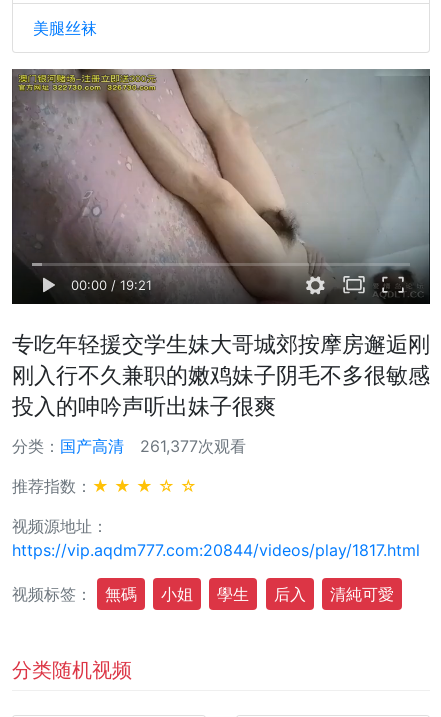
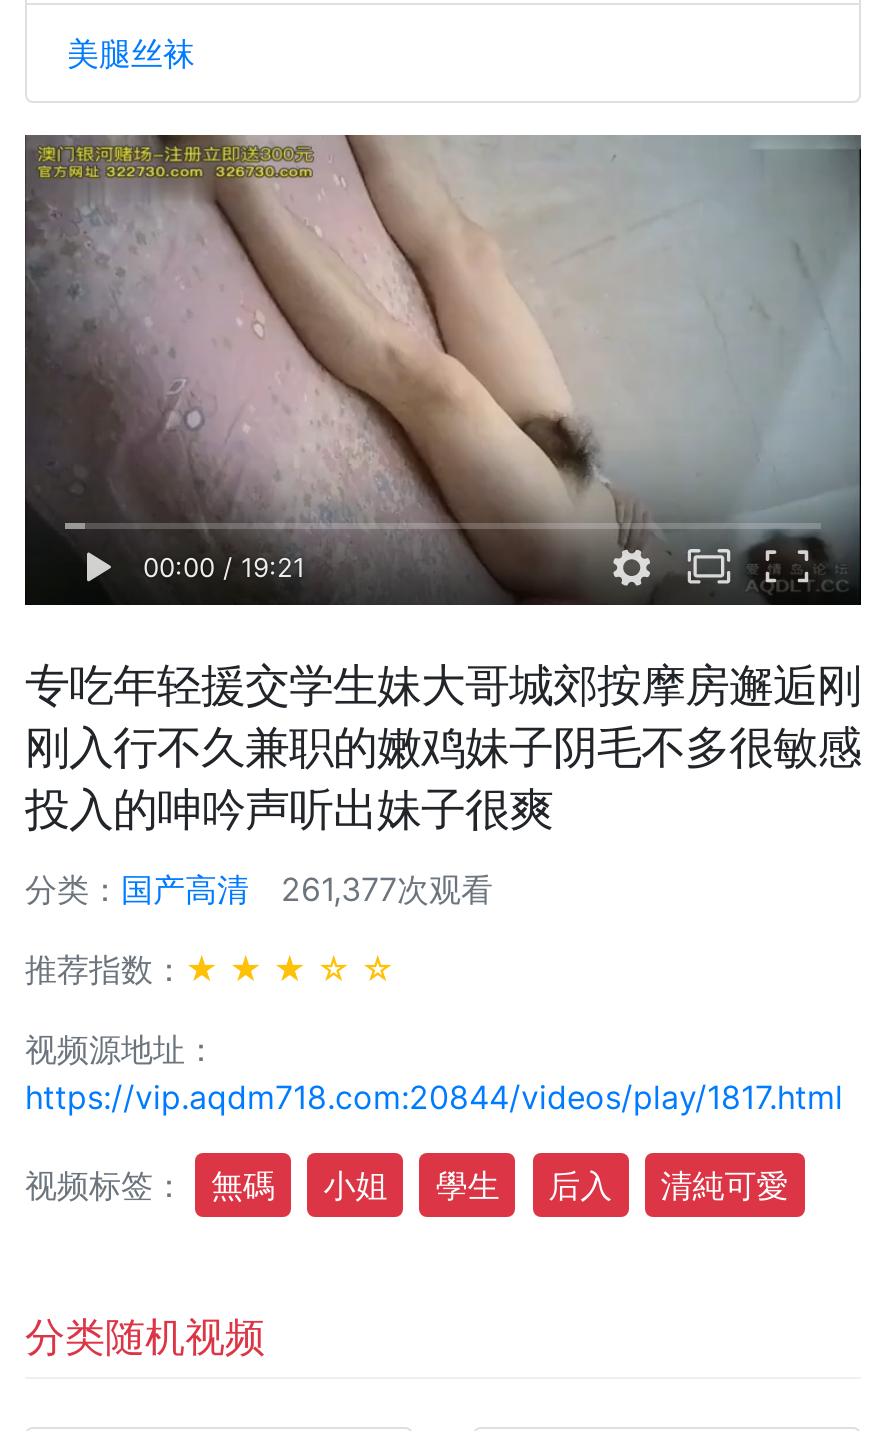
[12,540,420,560] https://vip.aqdm777.com:20844/videos/play/1817.html -> [25,1077,843,1117] https://vip.aqdm718.com:20844/videos/play/1817.html

